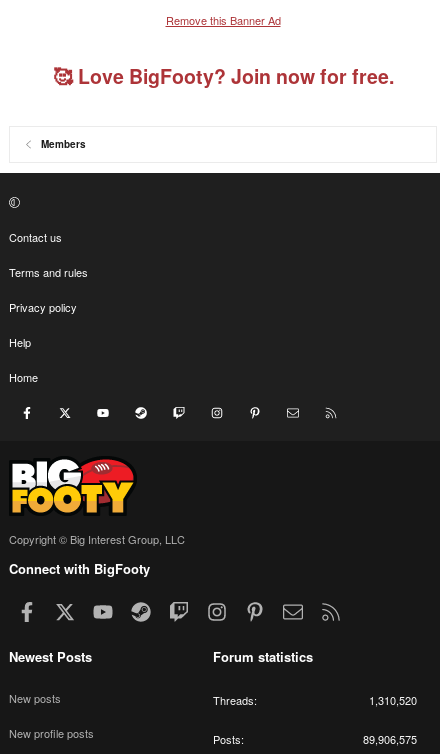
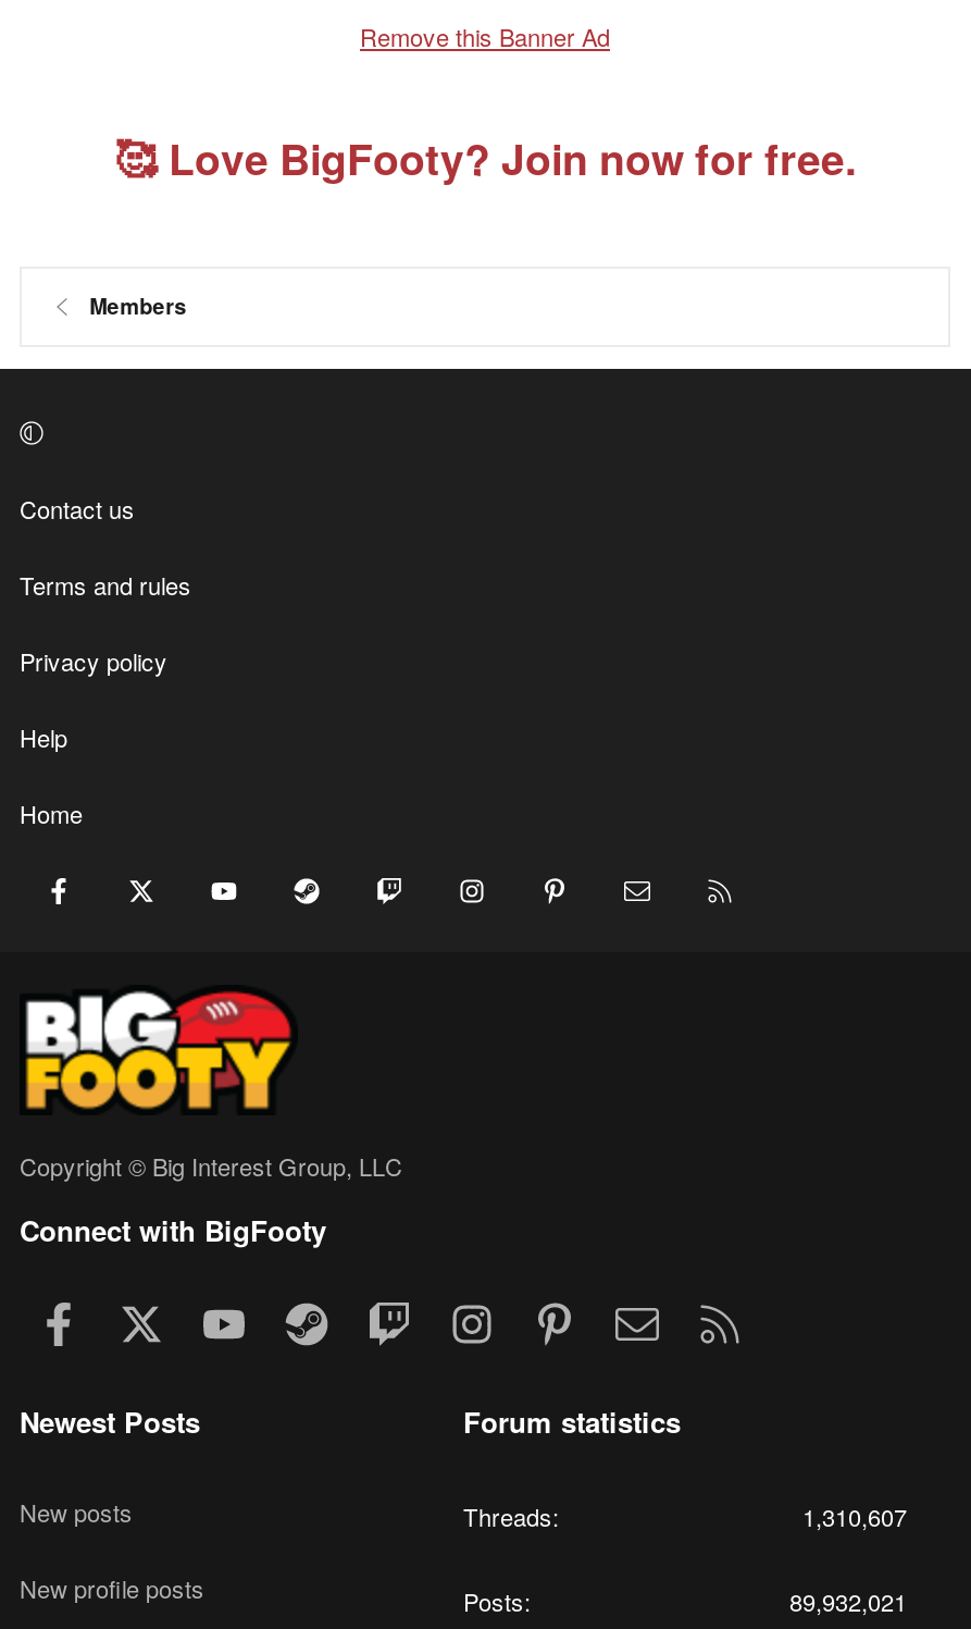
[369,692,417,708] 1,310,520 -> [802,1499,907,1533] 1,310,607
[363,731,417,747] 89,906,575 -> [789,1584,907,1618] 89,932,021

